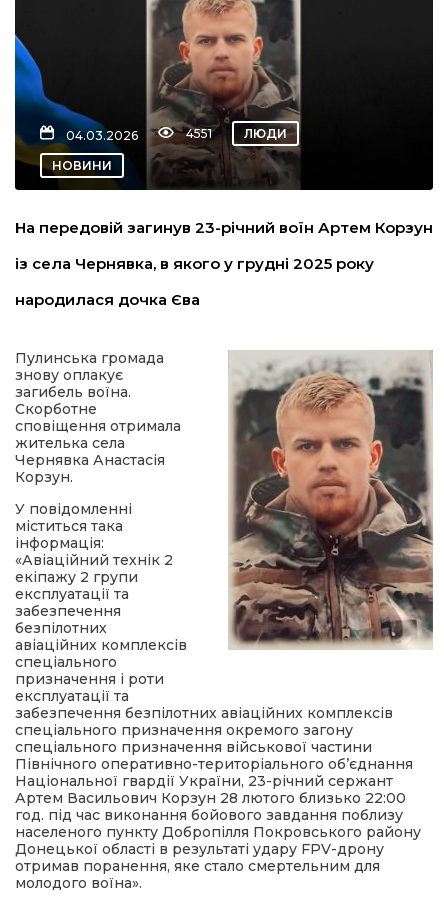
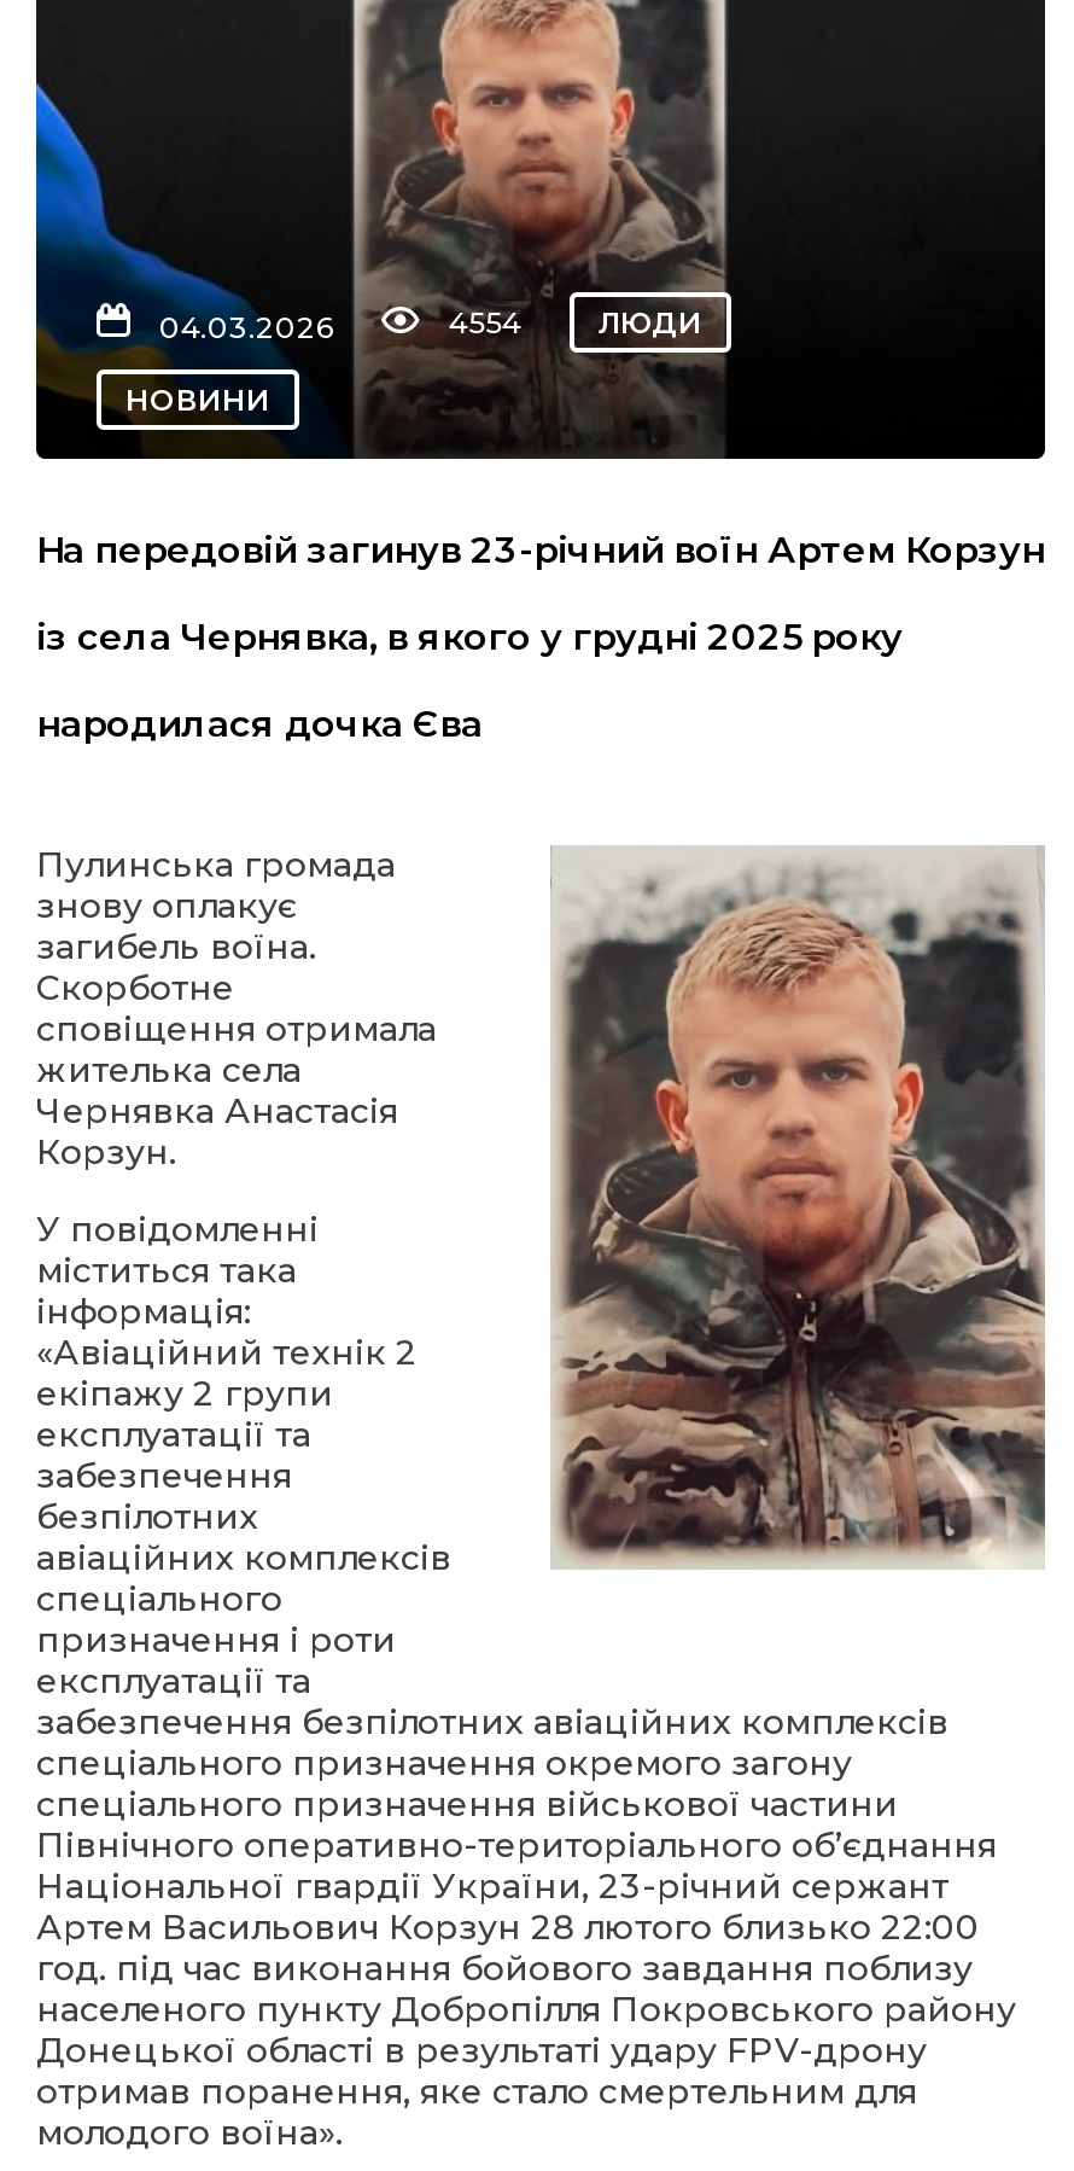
[186,126,212,141] 4551 -> [449,304,521,341] 4554

